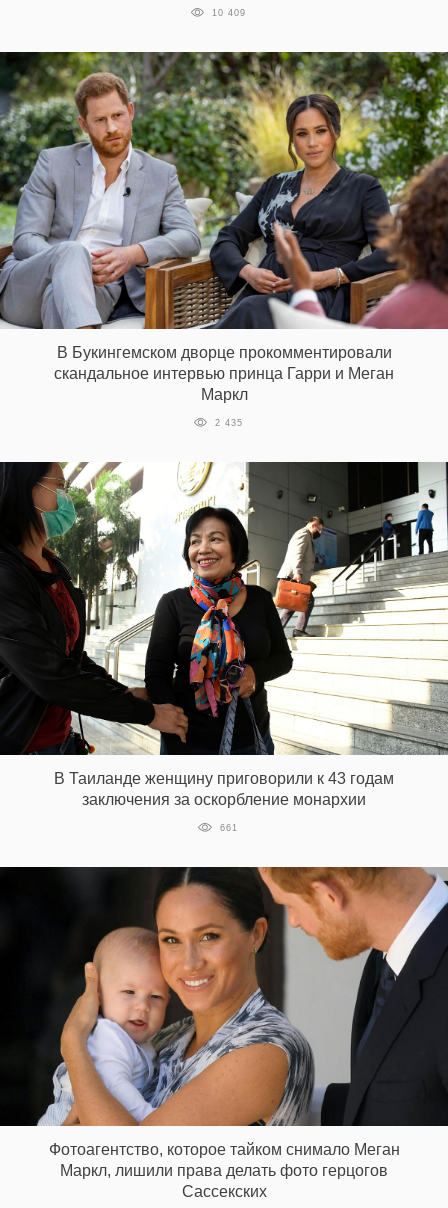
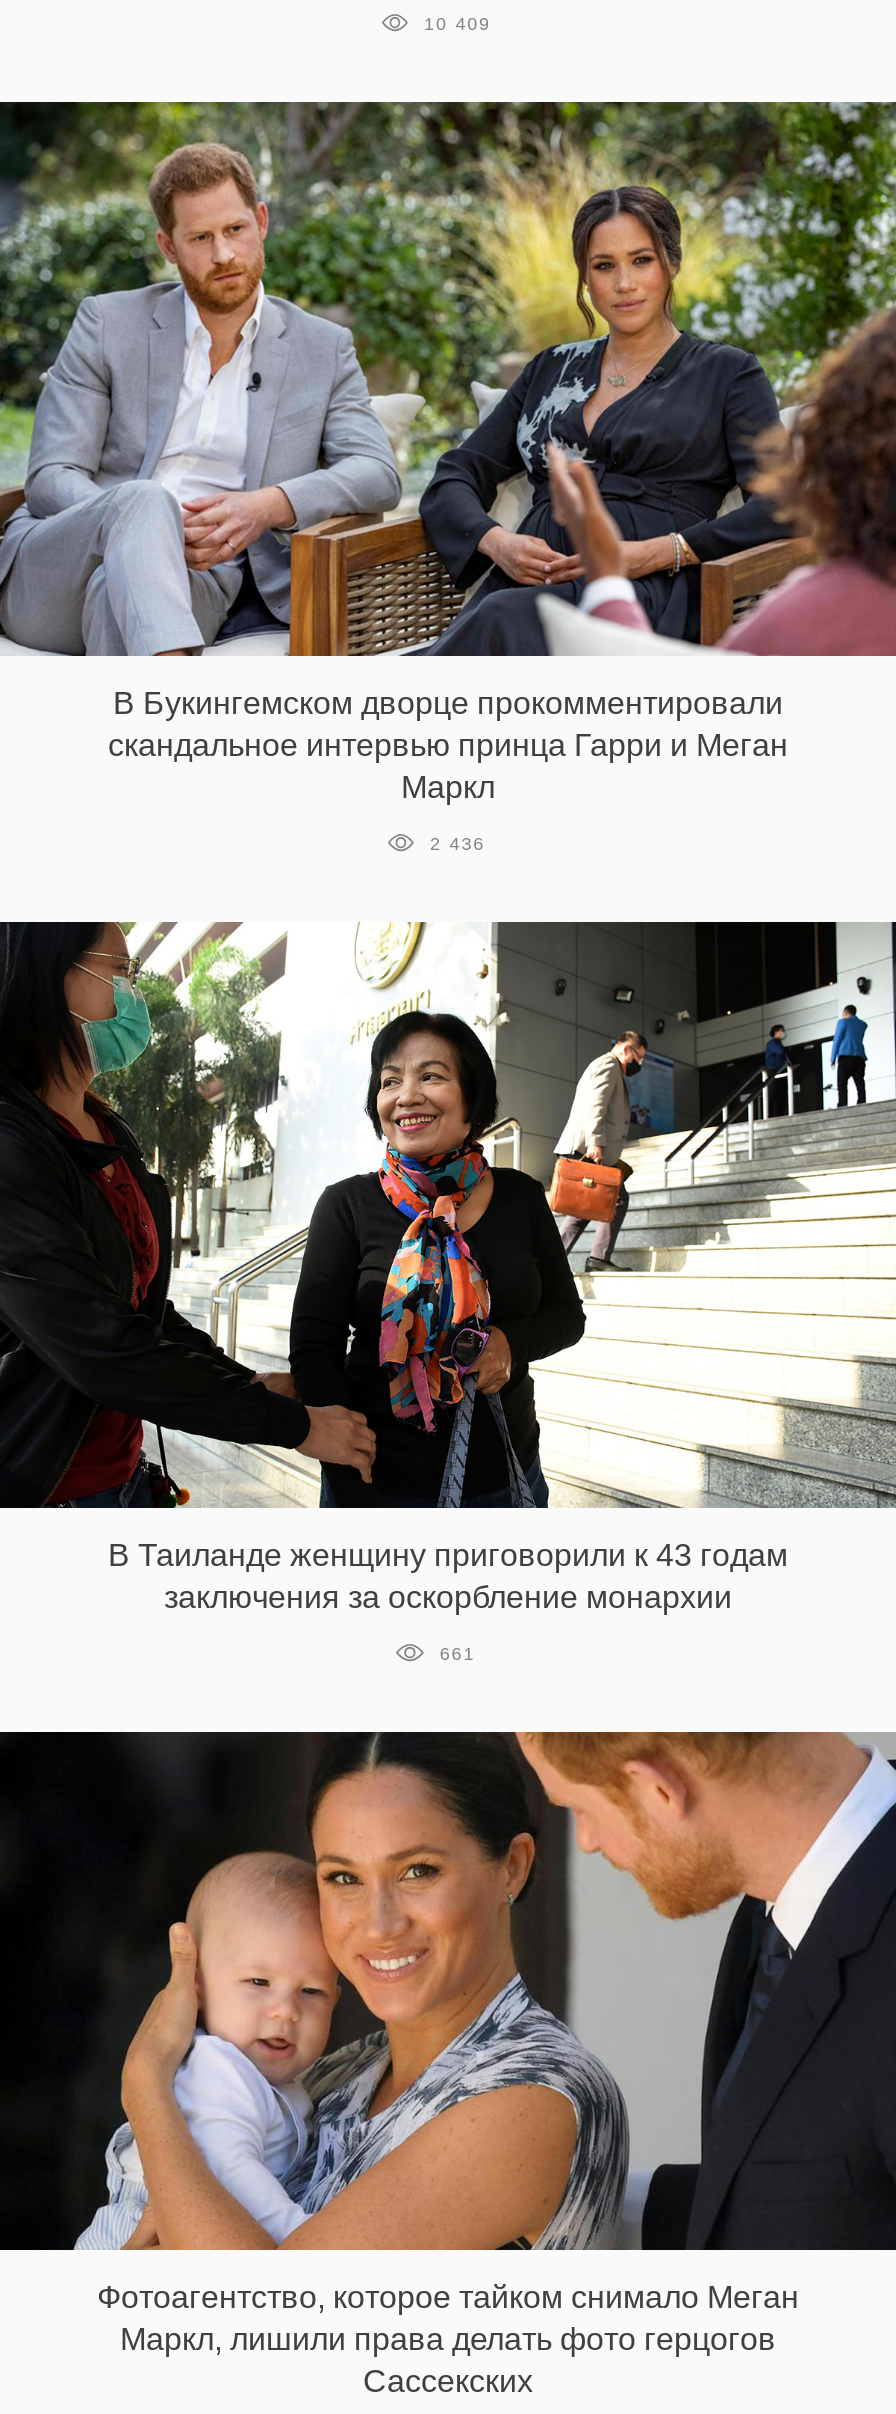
[215,418,242,428] 2 435 -> [430,833,485,853] 2 436

